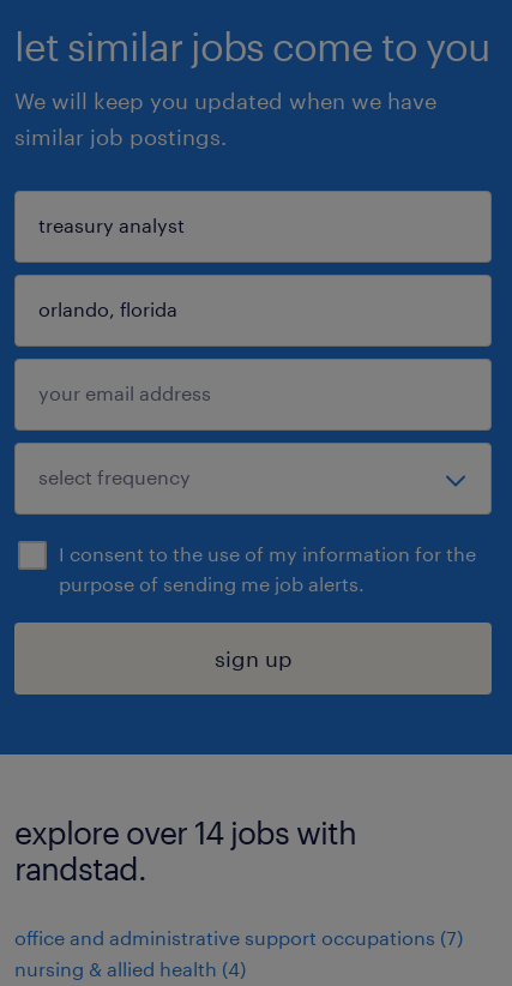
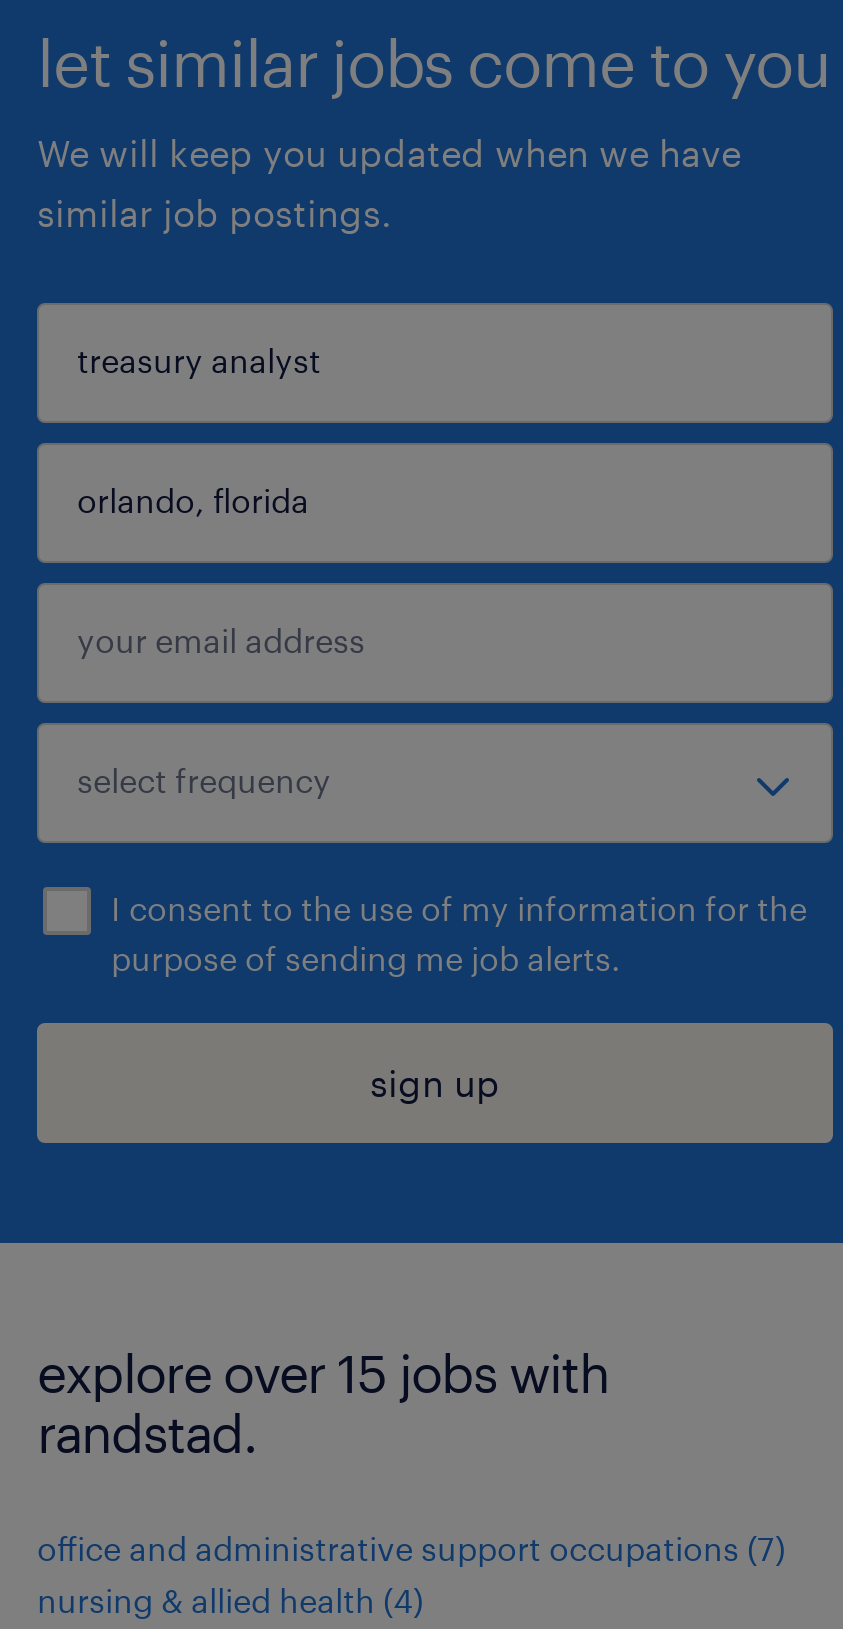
[14,813,356,850] explore over 14 jobs with -> [37,1341,609,1403] explore over 15 jobs with

